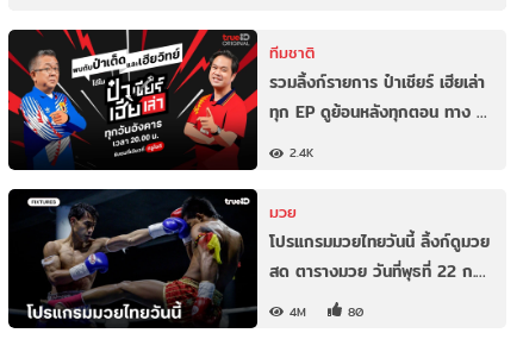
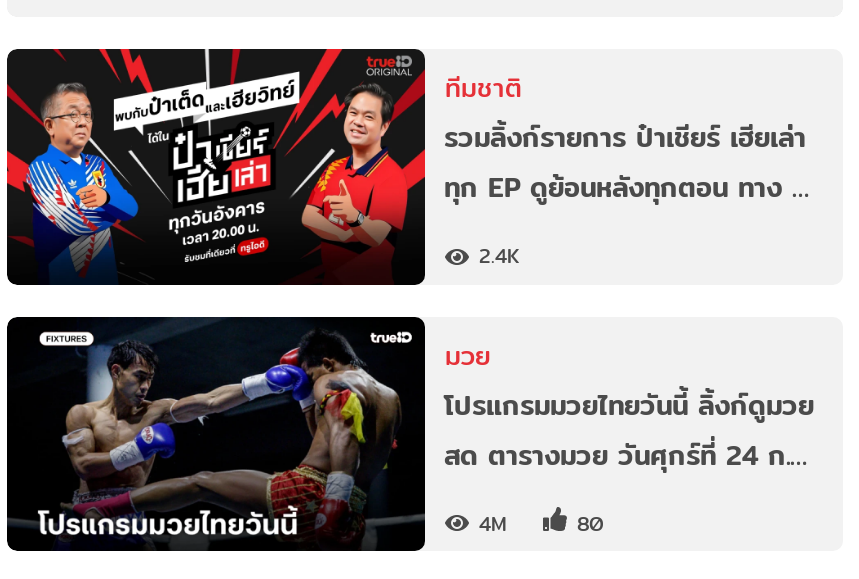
[269,258,485,284] สด ตารางมวย วันที่พุธที่ 22 ก.… -> [444,433,808,477] สด ตารางมวย วันศุกร์ที่ 24 ก.…

